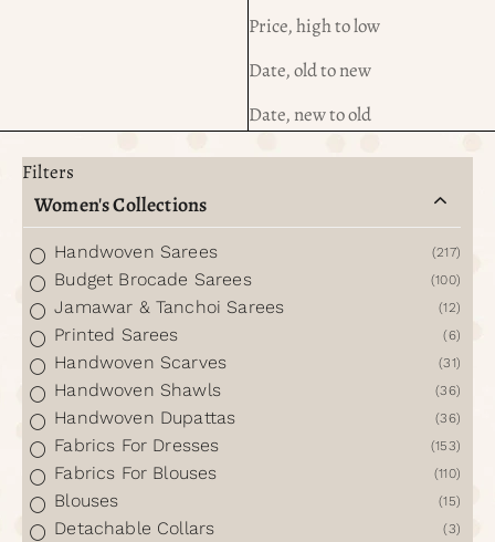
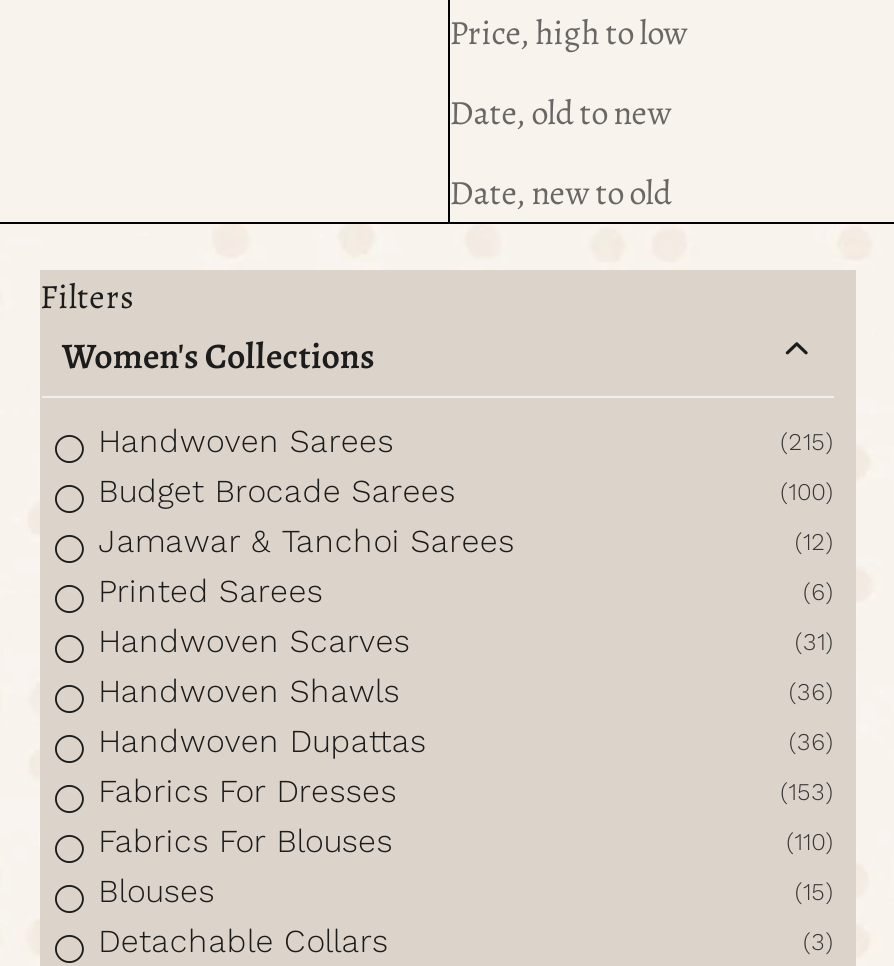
[432,244,461,260] (217) -> [780,427,834,455] (215)

